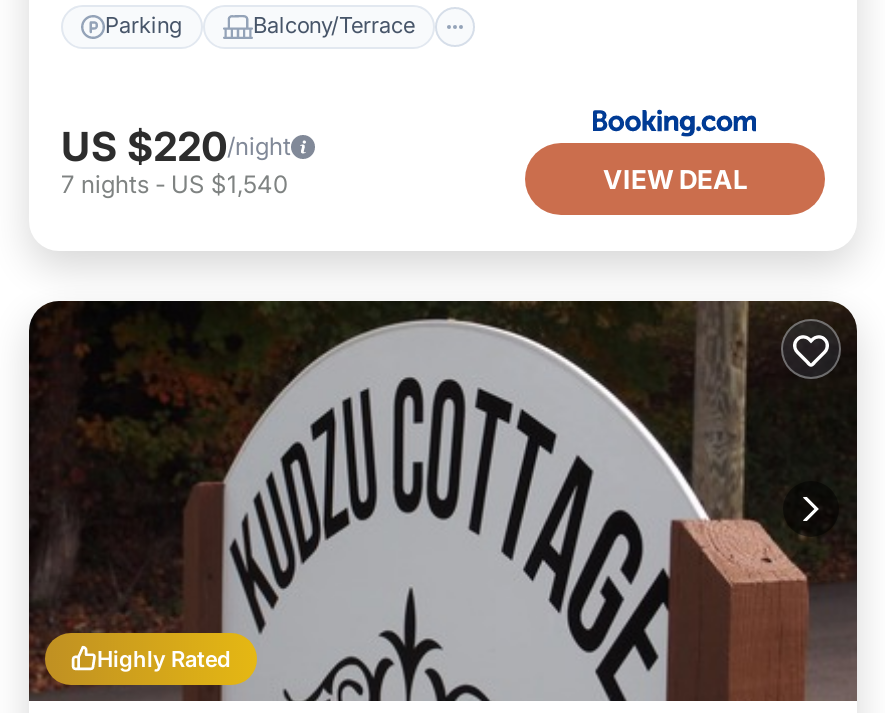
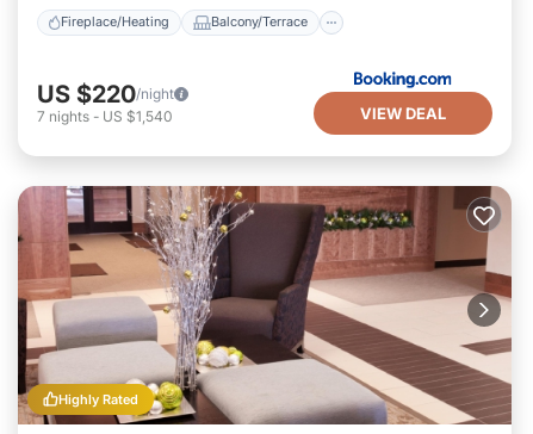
[105,11,183,39] Parking -> [61,13,169,30] Fireplace/Heating
[27,299,859,703] [image] -> [17,185,513,426] [image]

